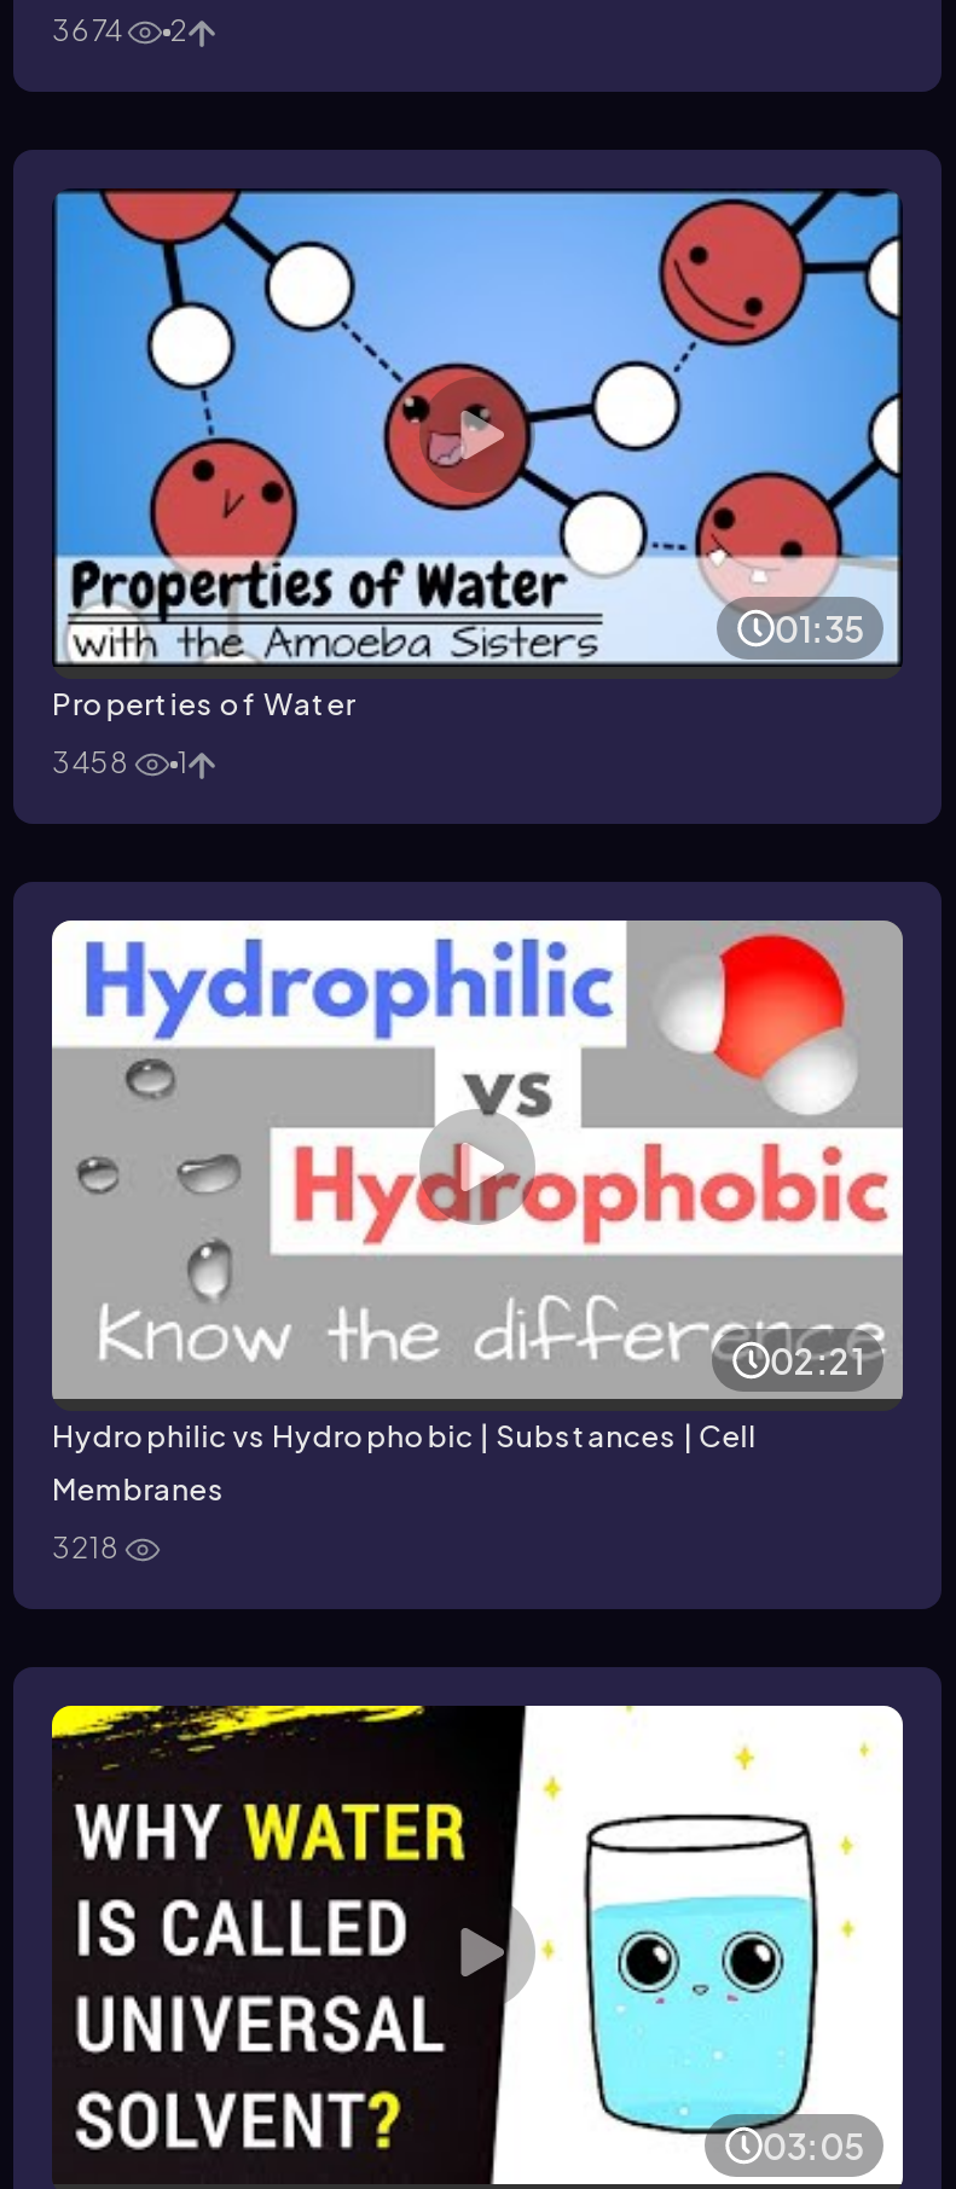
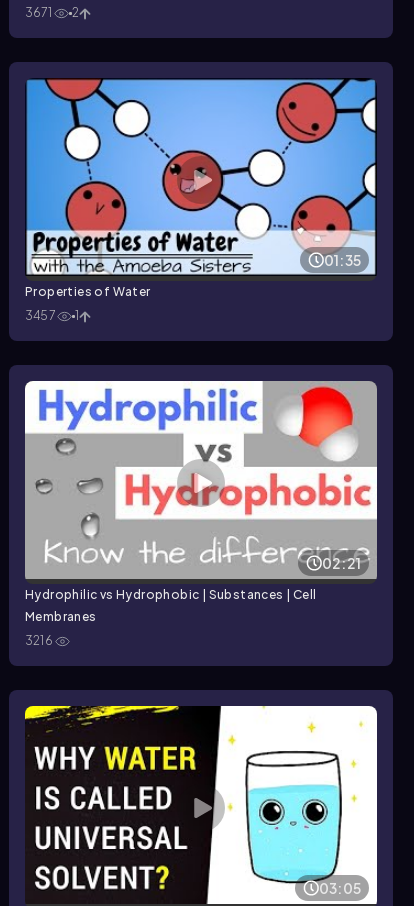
[52,13,188,49] 3674 2 -> [25,5,79,20] 3671 2
[52,745,129,781] 3458 -> [25,308,55,323] 3457
[52,1530,120,1566] 3218 -> [25,633,53,648] 3216

